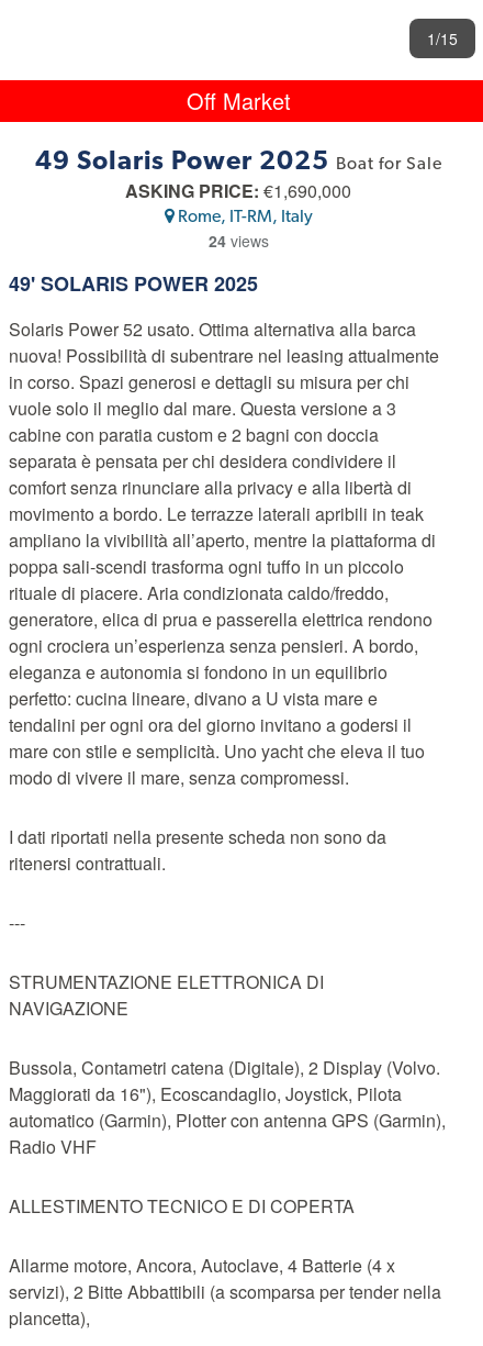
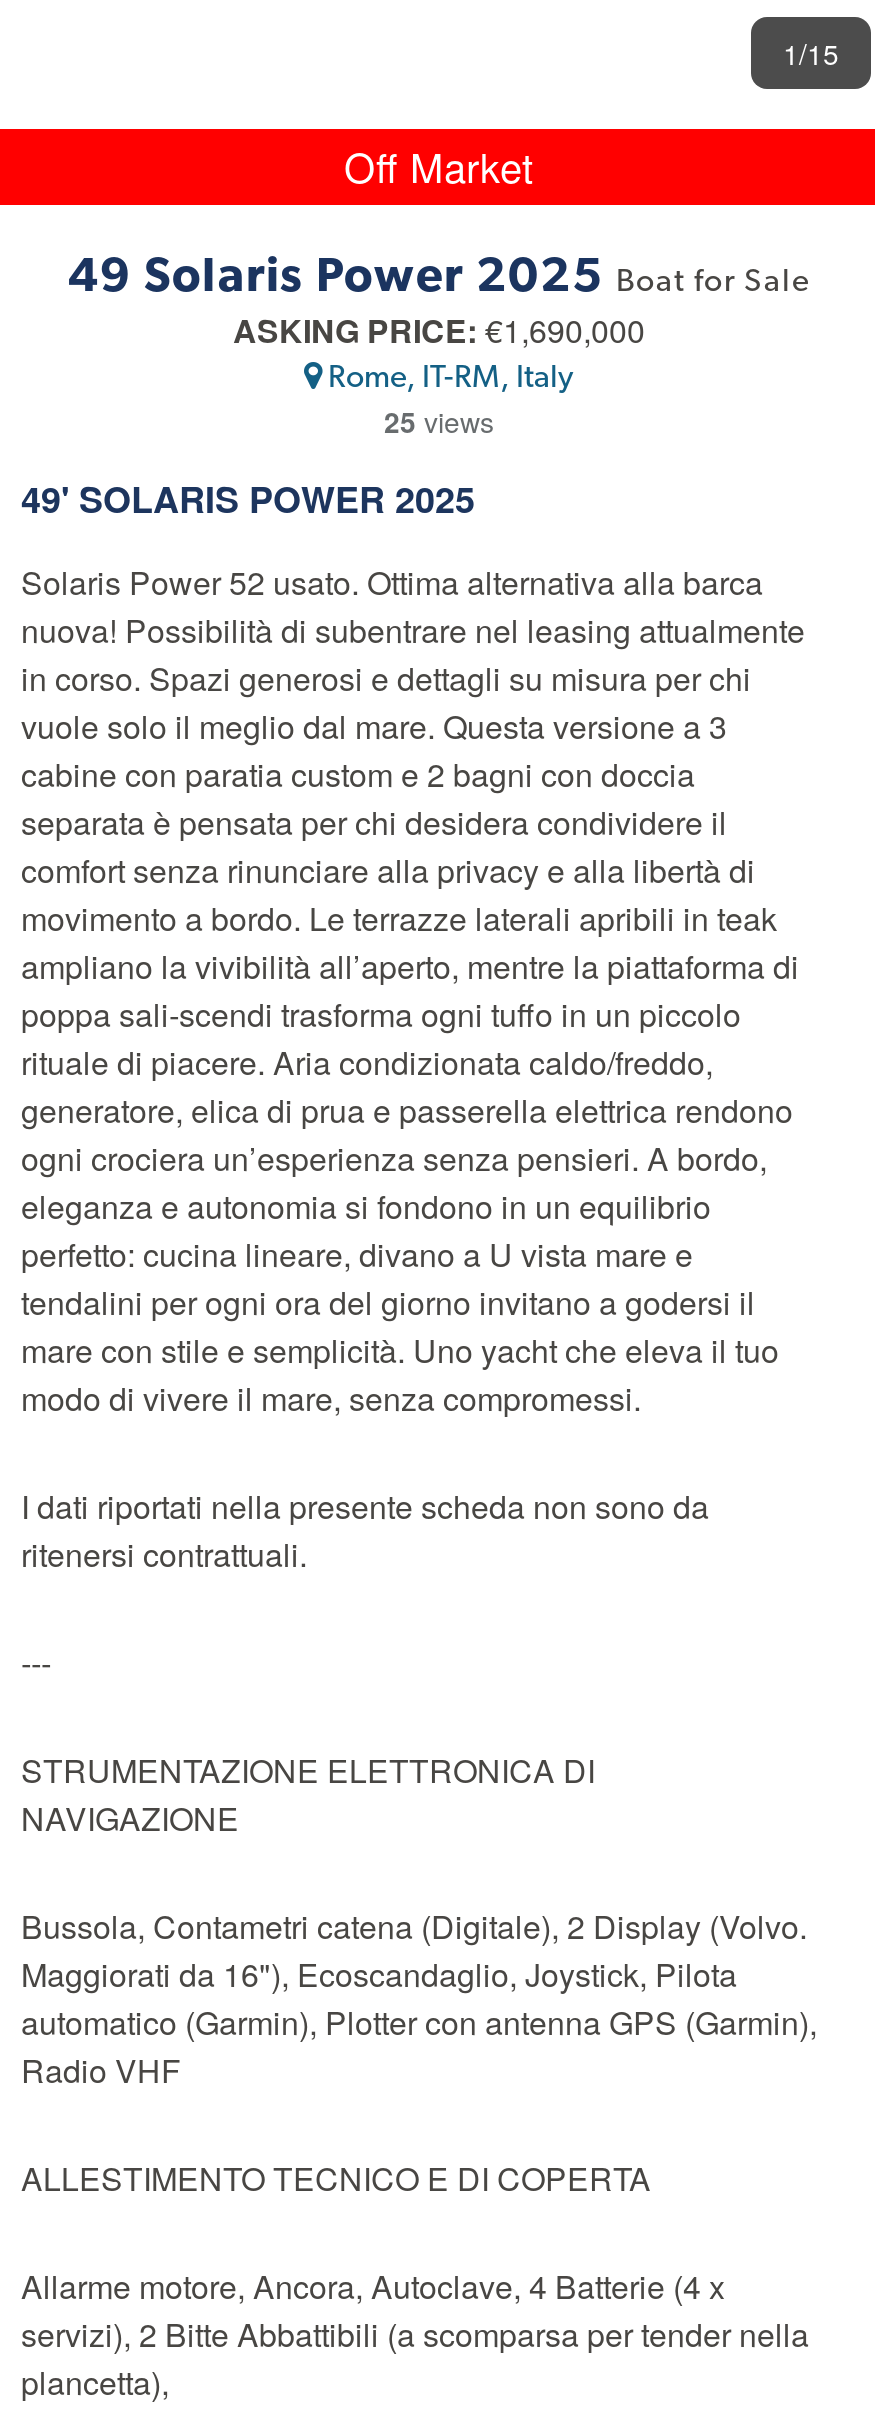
[208,230,268,252] 24 views -> [384,401,494,441] 25 views

